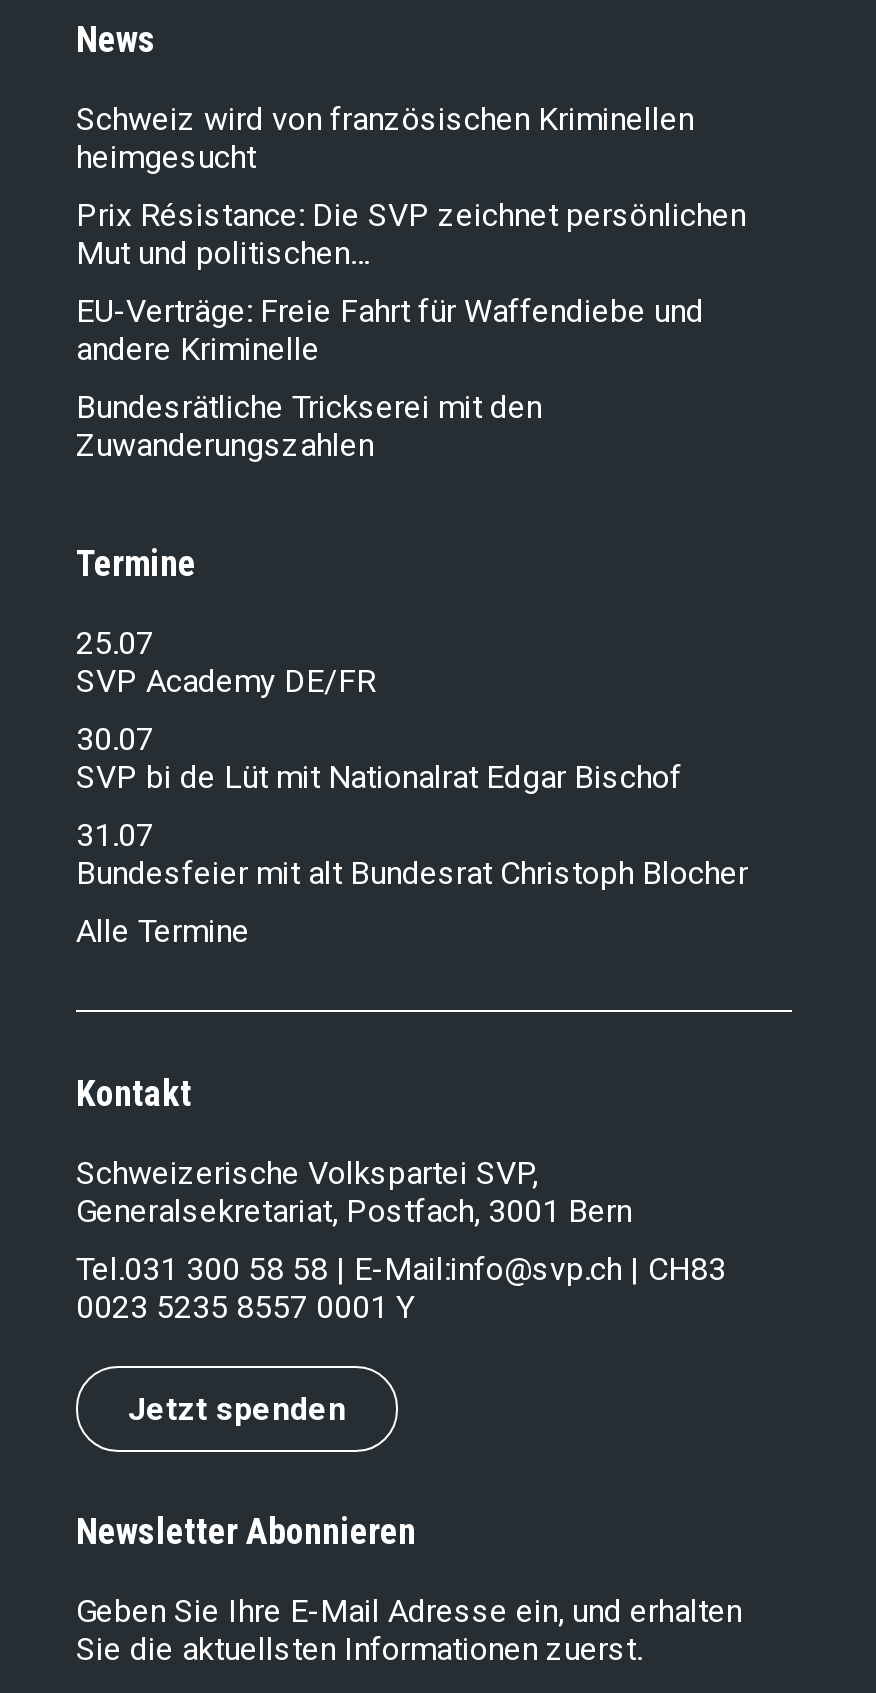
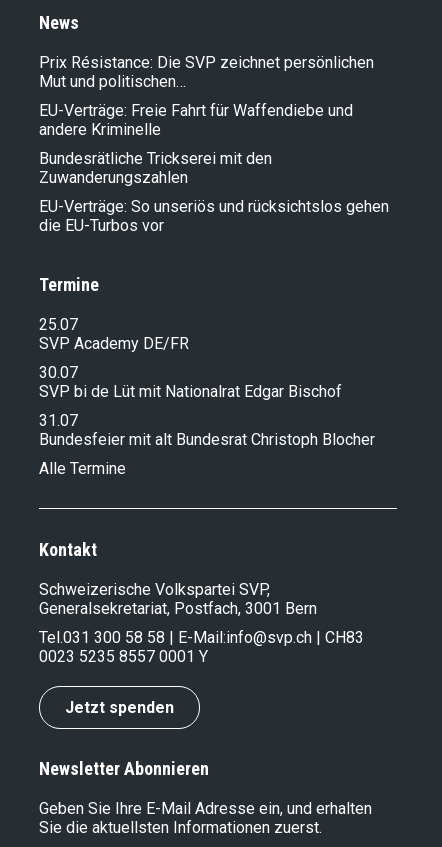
[76,99,694,175] Schweiz wird von französischen Kriminellen | heimgesucht -> none
moved [76,195,746,463] -> [39,52,374,186]: Prix Résistance: Die SVP zeichnet persönlichen | Mut und politischen… | EU-Verträge: Freie Fahrt für Waffendiebe und | andere Kriminelle | Bundesrätliche Trickserei mit den | Zuwanderungszahlen
none -> [39,196,389,234] EU-Verträge: So unseriös und rücksichtslos gehen | die EU-Turbos vor

